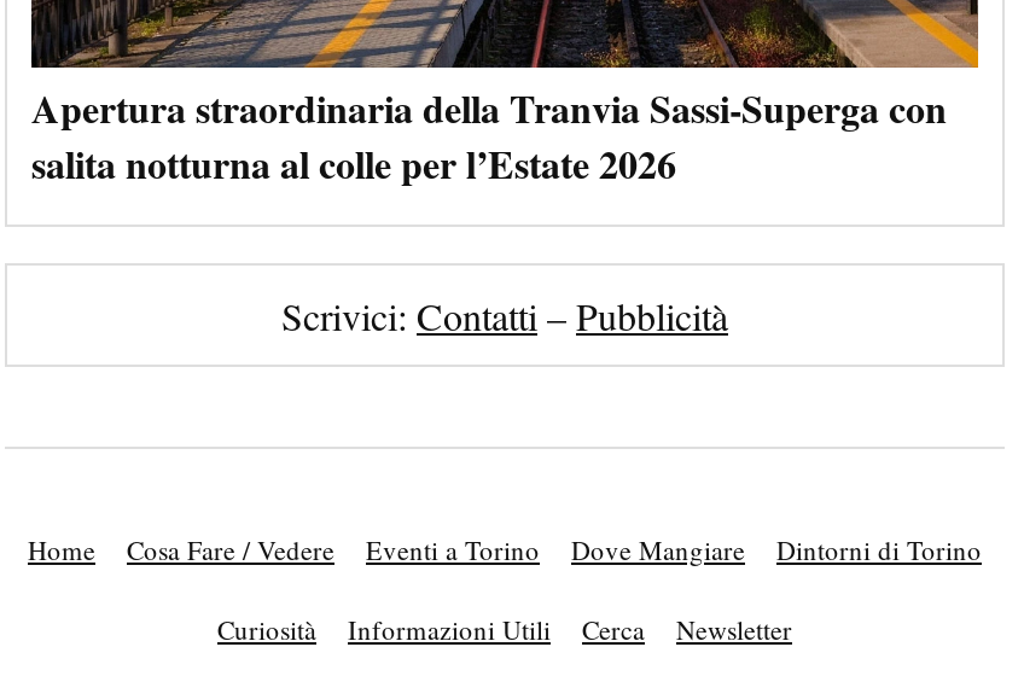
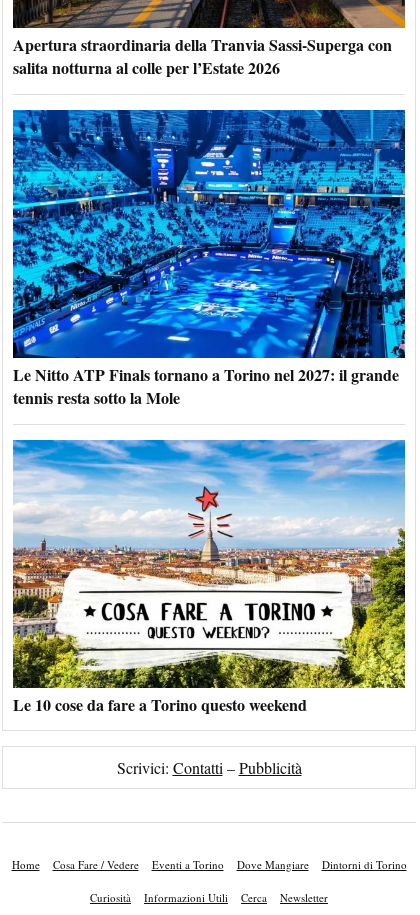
none -> [12,109,406,409] [image] | Le Nitto ATP Finals tornano a Torino nel 2027: il grande | tennis resta sotto la Mole
none -> [12,439,406,716] [image] | Le 10 cose da fare a Torino questo weekend

